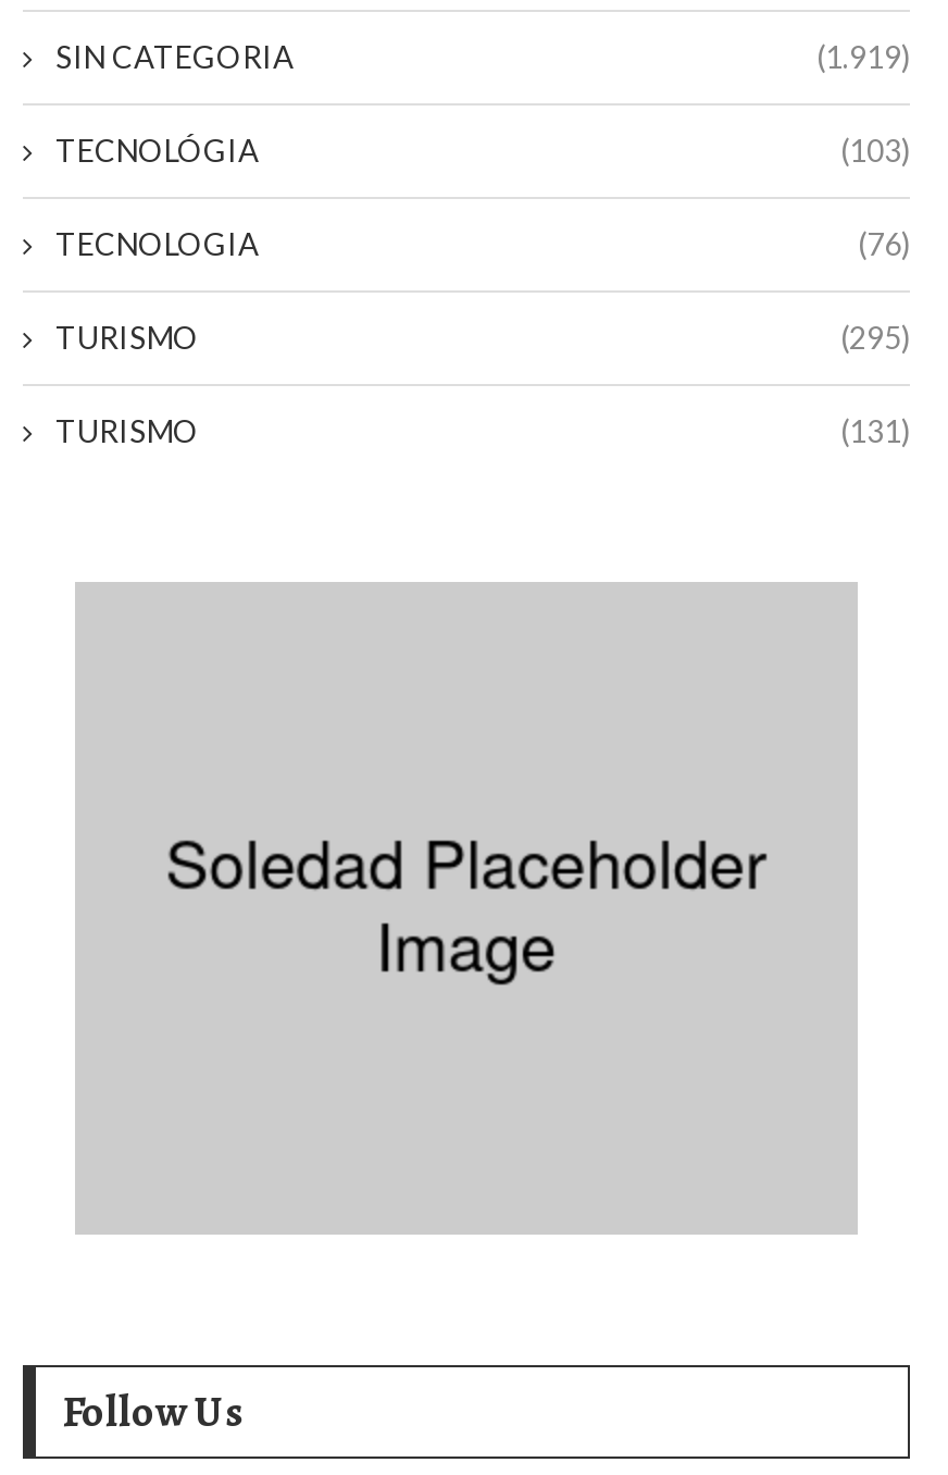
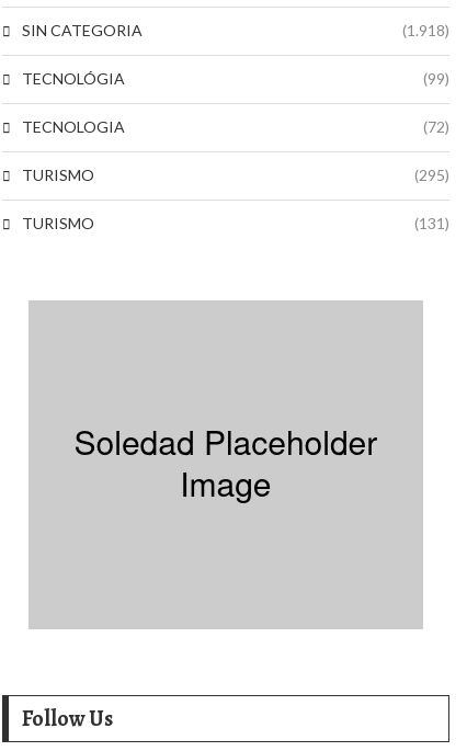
[816,38,910,75] (1.919) -> [402,21,449,39] (1.918)
[840,132,910,169] (103) -> [423,69,449,88] (99)
[858,225,910,262] (76) -> [423,117,449,136] (72)

